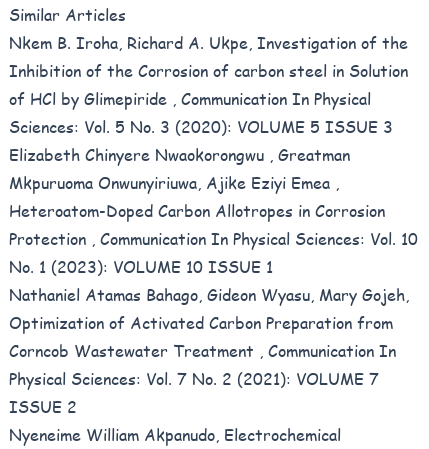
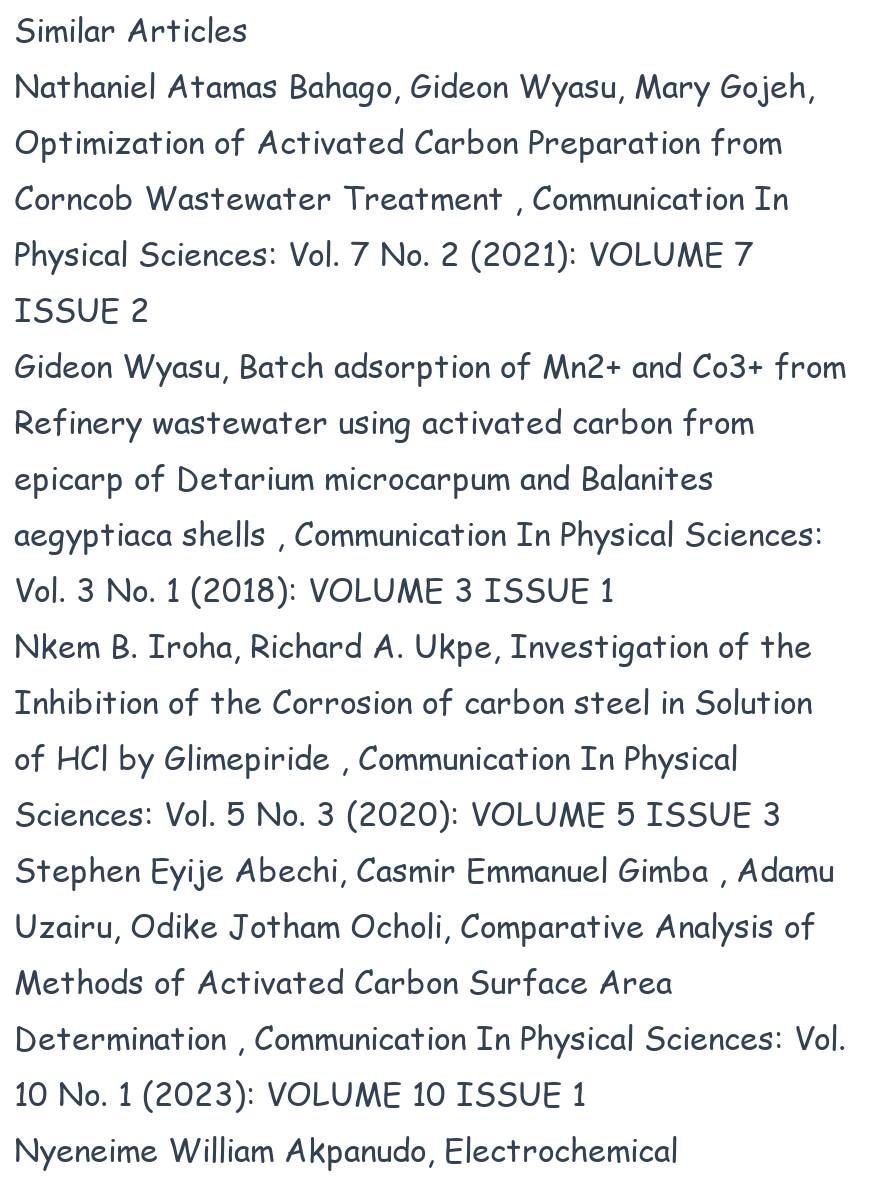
moved [9,31,408,138] -> [14,622,812,836]: Nkem B. Iroha, Richard A. Ukpe, Investigation of the | Inhibition of the Corrosion of carbon steel in Solution | of HCl by Glimepiride, Communication In Physical | Sciences: Vol. 5 No. 3 (2020): VOLUME 5 ISSUE 3
[9,143,418,278] Elizabeth Chinyere Nwaokorongwu , Greatman | Mkpuruoma Onwunyiriuwa, Ajike Eziyi Emea , | Heteroatom-Doped Carbon Allotropes in Corrosion | Protection, Communication In Physical Sciences: Vol. 10 | No. 1 (2023): VOLUME 10 ISSUE 1 -> none
moved [9,283,409,418] -> [14,62,814,332]: Nathaniel Atamas Bahago, Gideon Wyasu, Mary Gojeh, | Optimization of Activated Carbon Preparation from | Corncob Wastewater Treatment, Communication In | Physical Sciences: Vol. 7 No. 2 (2021): VOLUME 7 | ISSUE 2
none -> [14,342,846,1116] Gideon Wyasu, Batch adsorption of Mn2+ and Co3+ from | Refinery wastewater using activated carbon from | epicarp of Detarium microcarpum and Balanites | aegyptiaca shells, Communication In Physical Sciences: | Vol. 3 No. 1 (2018): VOLUME 3 ISSUE 1 | Stephen Eyije Abechi, Casmir Emmanuel Gimba , Adamu | Uzairu, Odike Jotham Ocholi, Comparative Analysis of | Methods of Activated Carbon Surface Area | Determination, Communication In Physical Sciences: Vol. | 10 No. 1 (2023): VOLUME 10 ISSUE 1

